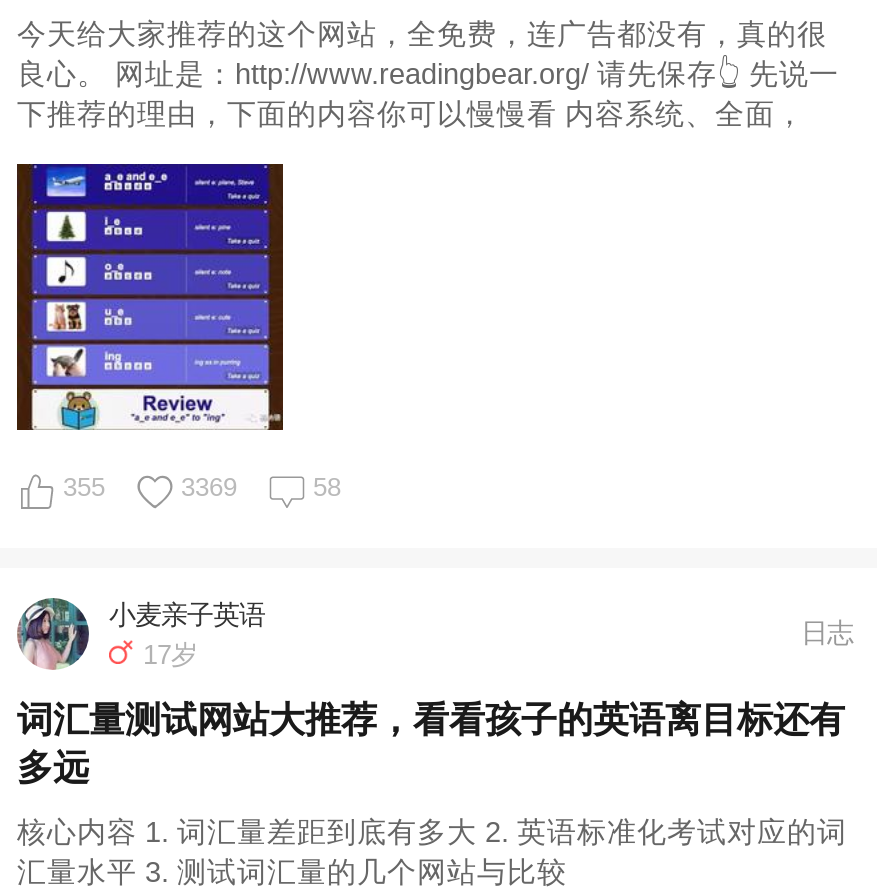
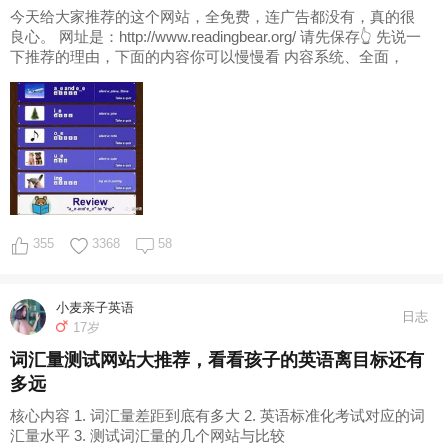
[181,472,237,502] 3369 -> [92,236,120,251] 3368

